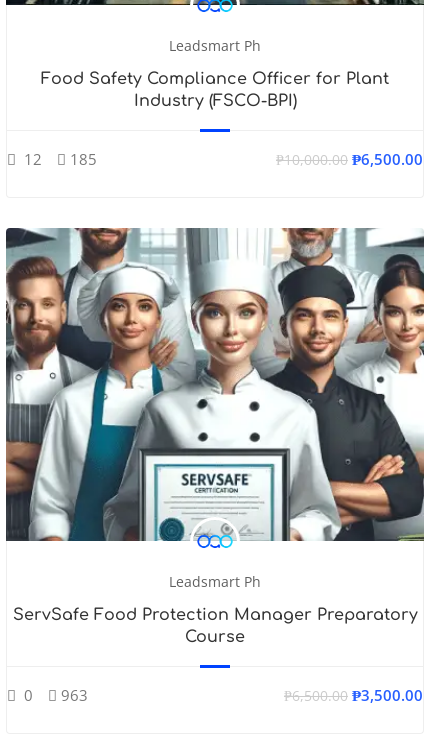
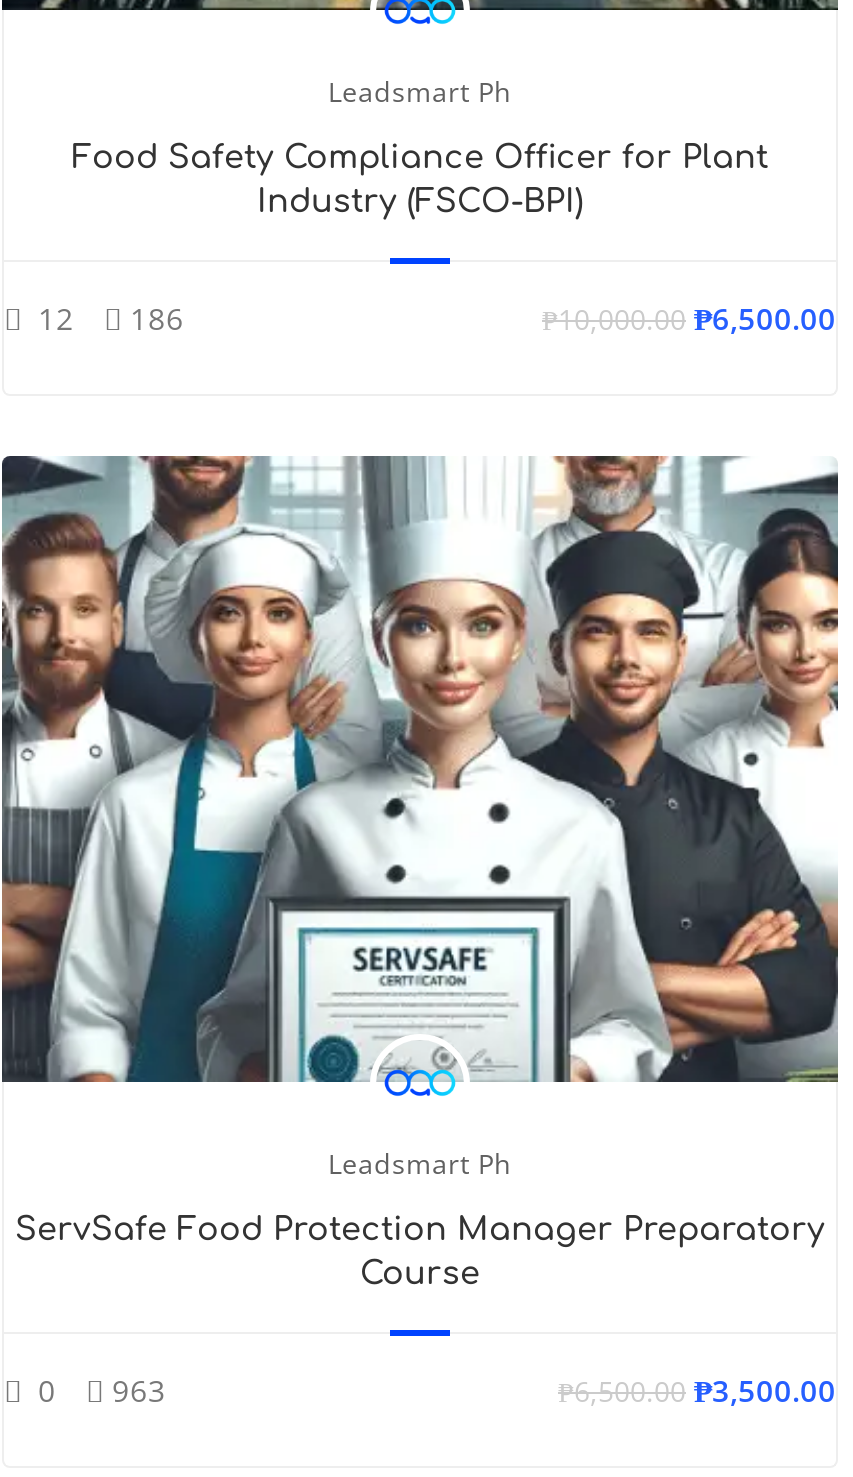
[24,149,97,169] 12 185 -> [38,298,184,338] 12 186

